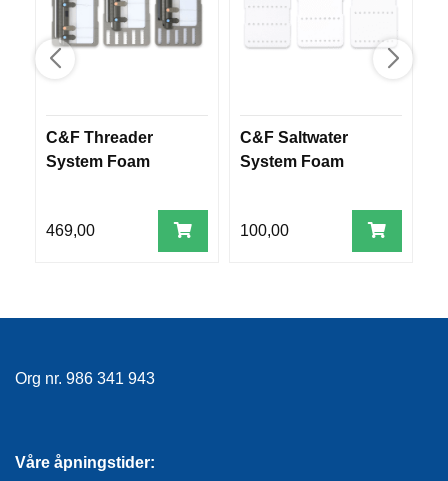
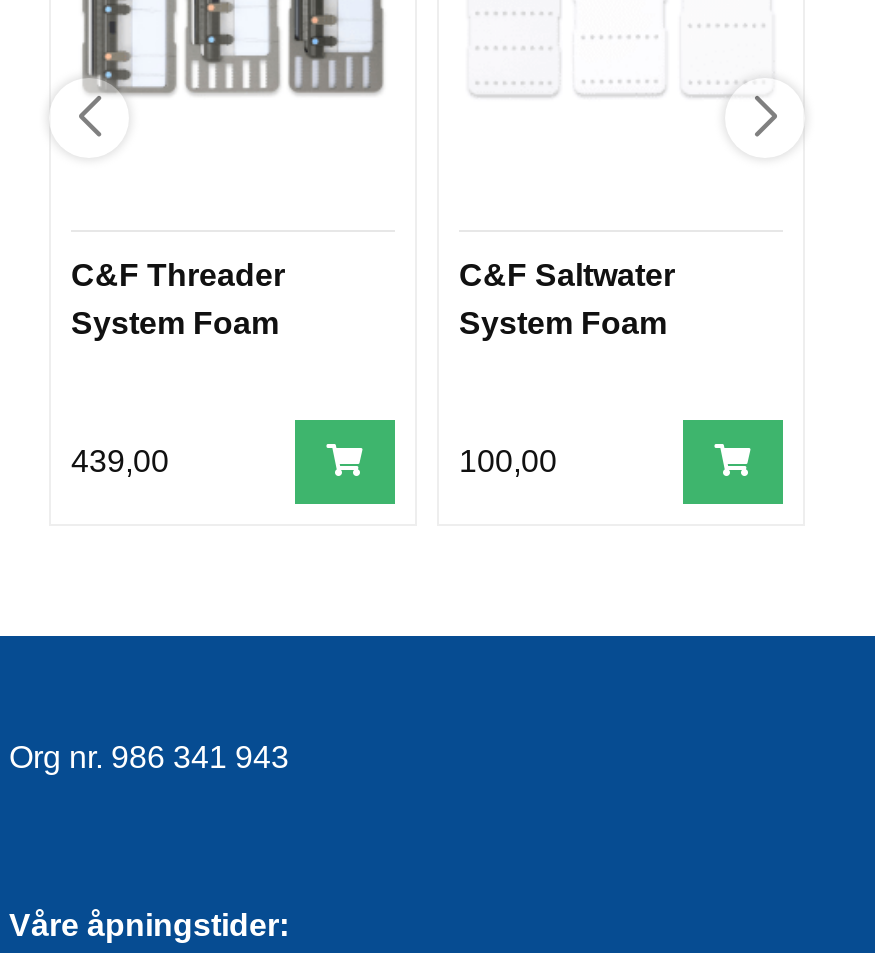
[46,222,95,239] 469,00 -> [71,443,169,477] 439,00

